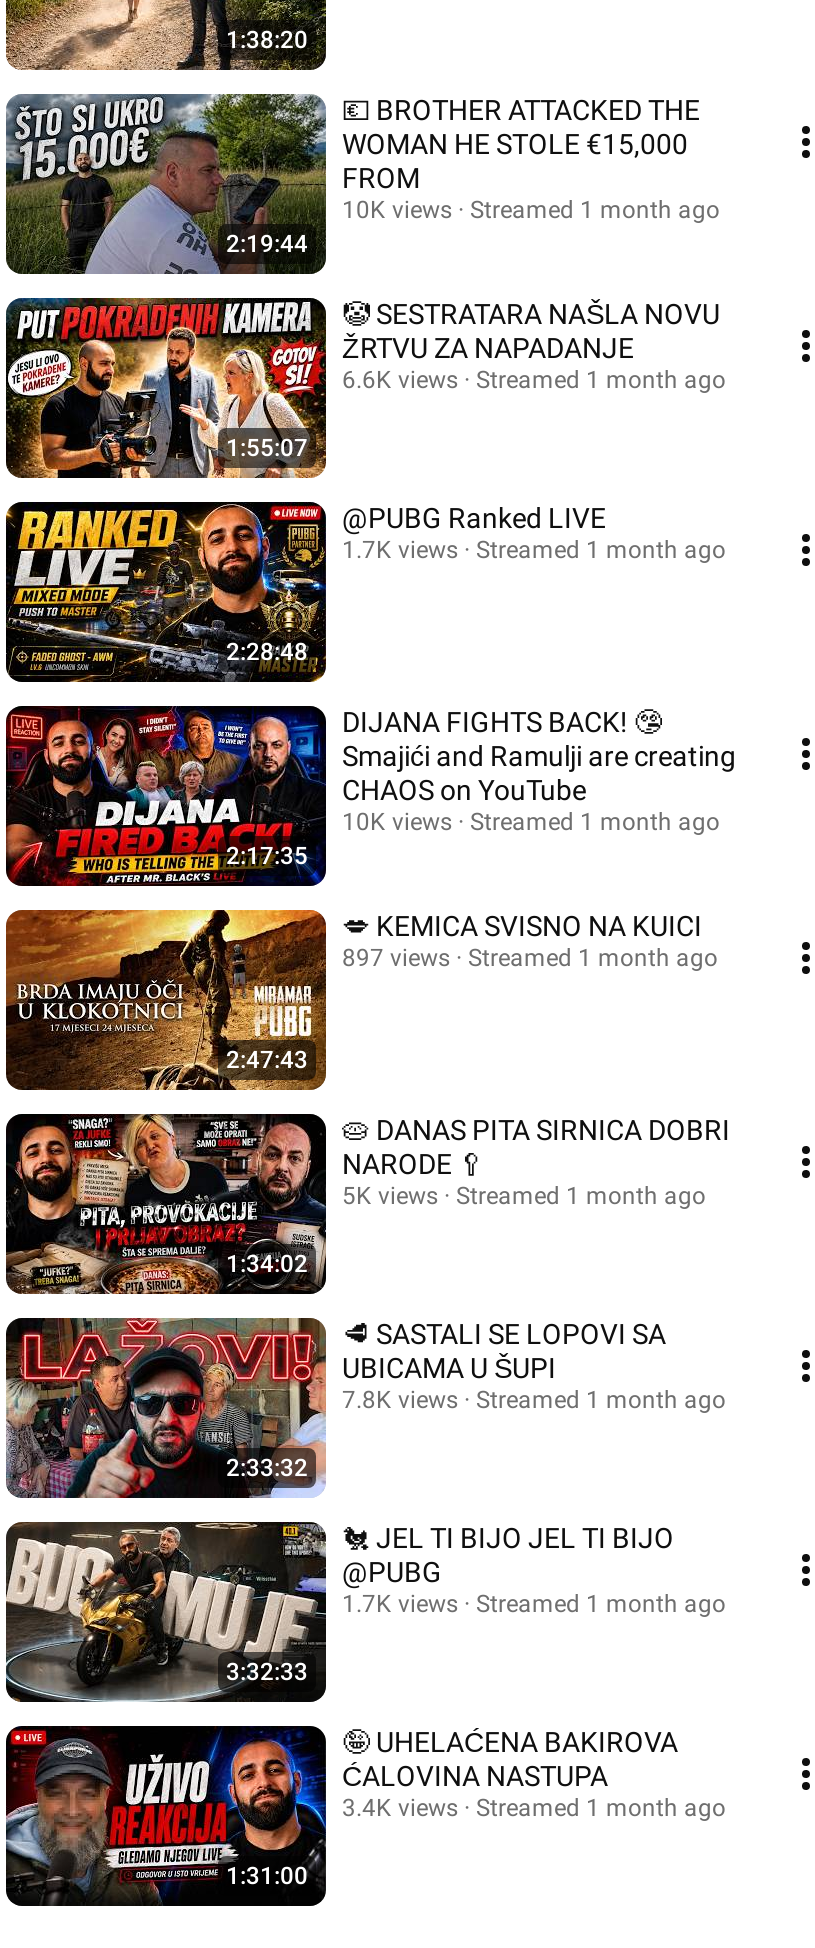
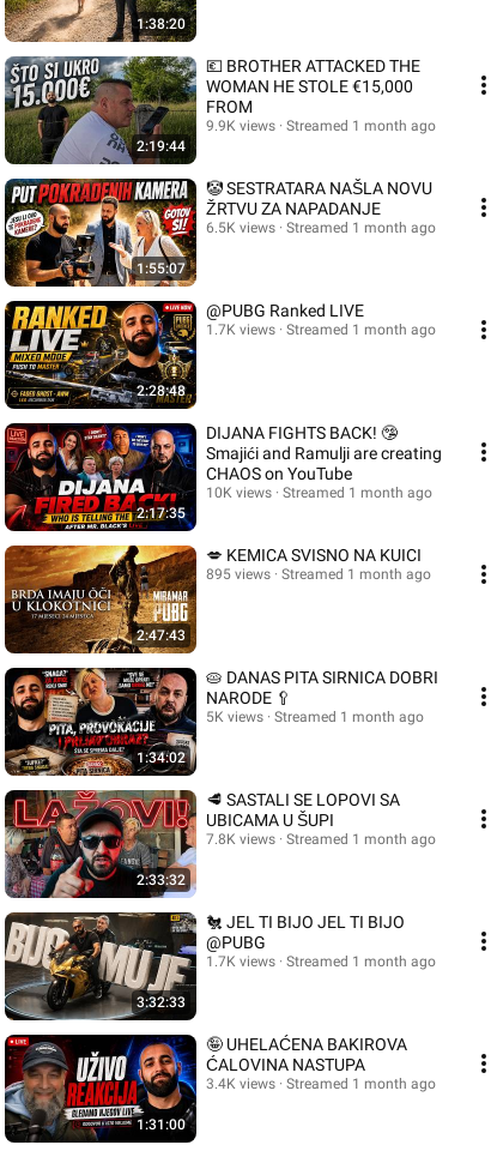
[342,196,720,224] 10K views Streamed 1 month ago -> [206,117,436,134] 9.9K views Streamed 1 month ago
[342,366,726,394] 6.6K views Streamed 1 month ago -> [206,219,436,236] 6.5K views Streamed 1 month ago
[342,944,718,972] 897 views Streamed 1 month ago -> [206,566,431,583] 895 views Streamed 1 month ago

